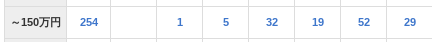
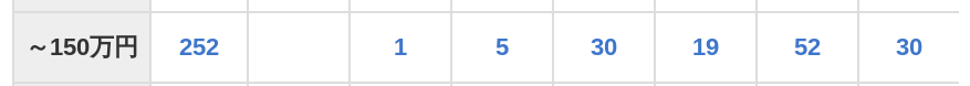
[10,16,97,28] ～150万円 254 -> [25,33,219,59] ～150万円 252
[265,16,277,28] 32 -> [591,33,617,59] 30
[403,16,415,28] 29 -> [896,33,922,59] 30

